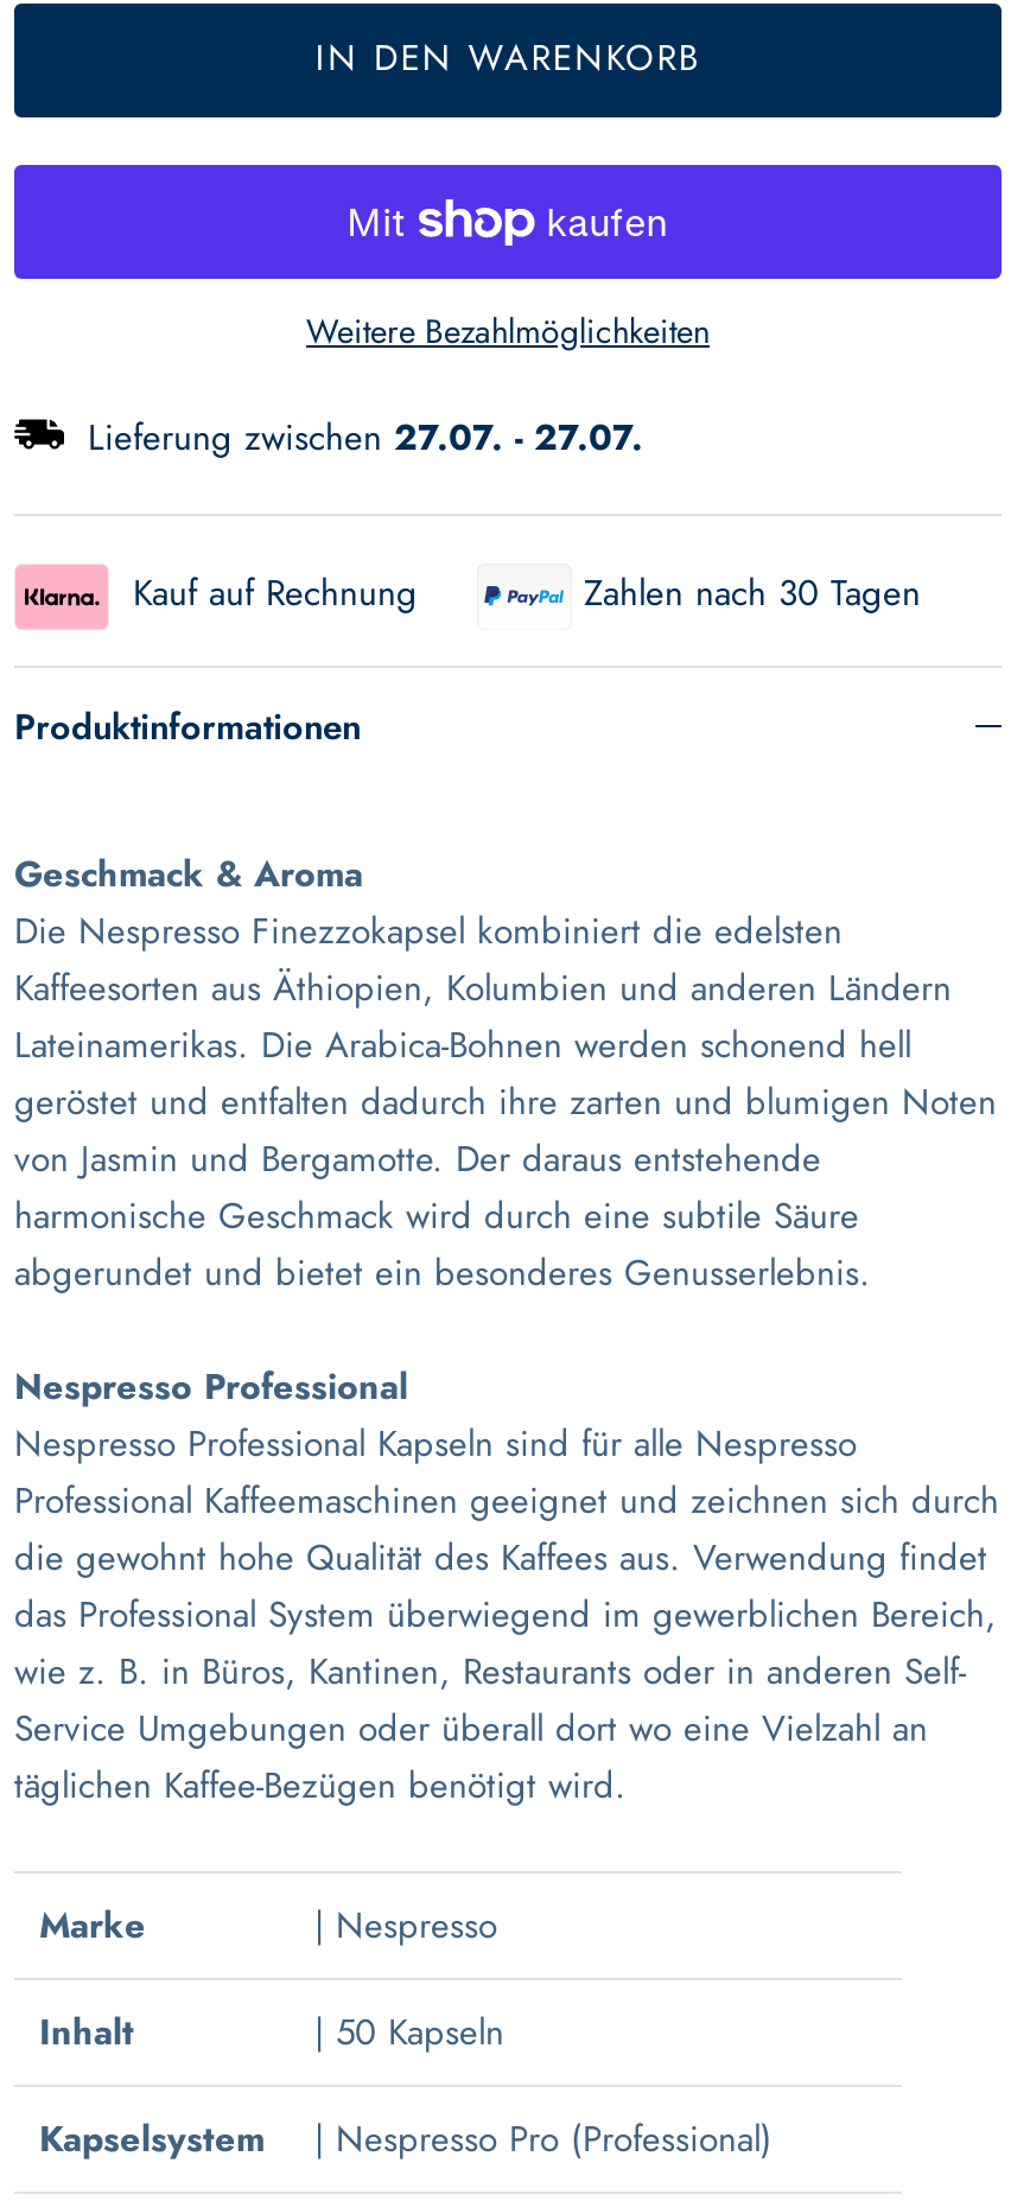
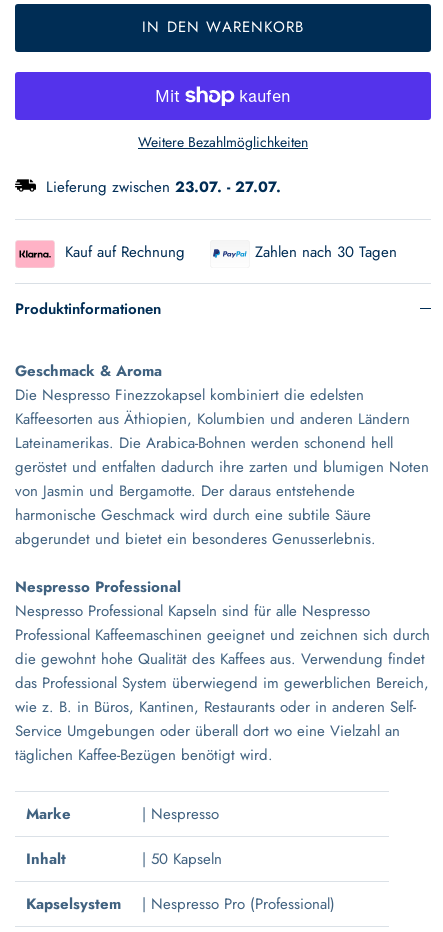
[88,411,643,464] Lieferung zwischen 27.07. - 27.07. -> [46,176,281,198] Lieferung zwischen 23.07. - 27.07.

